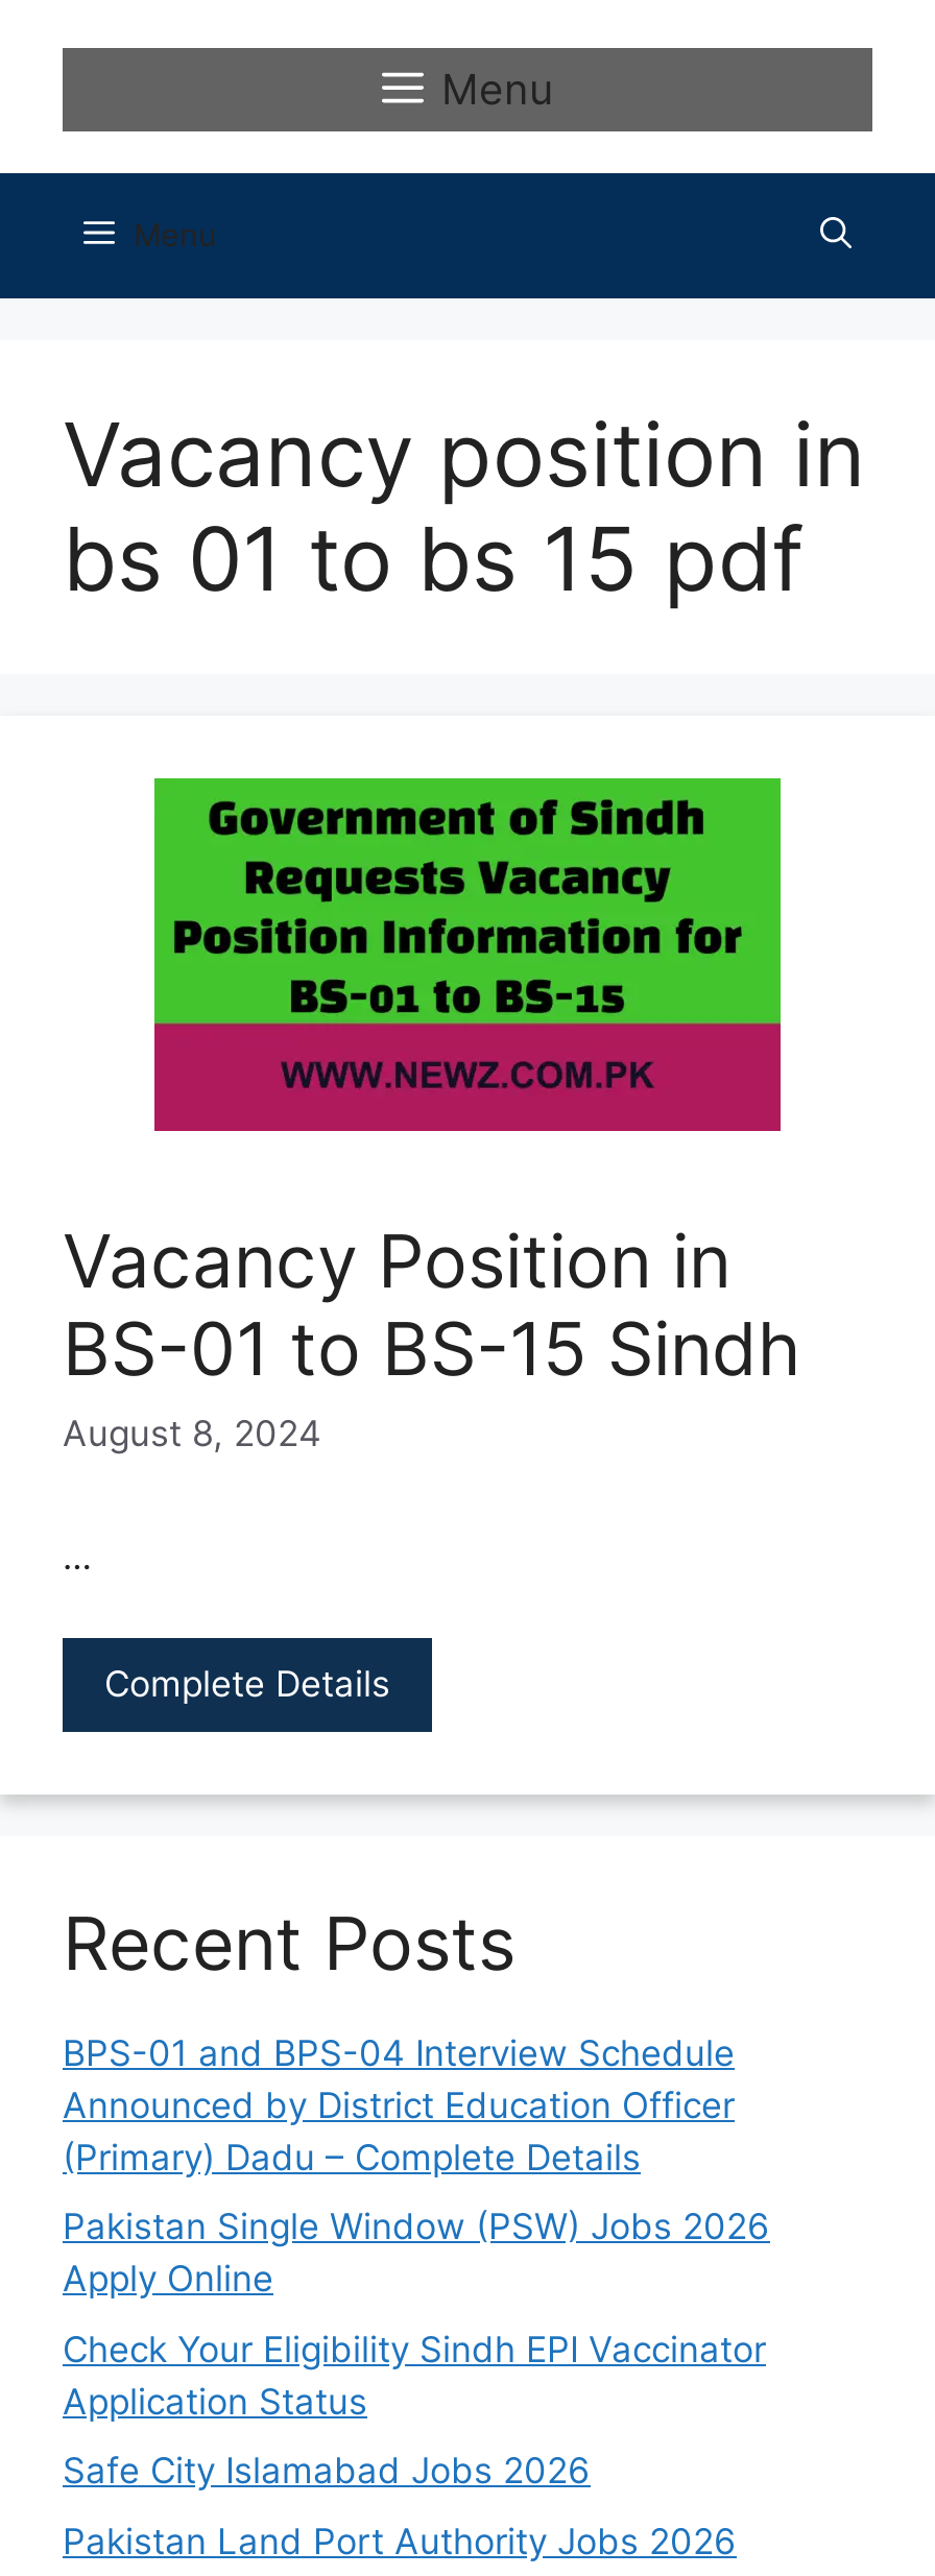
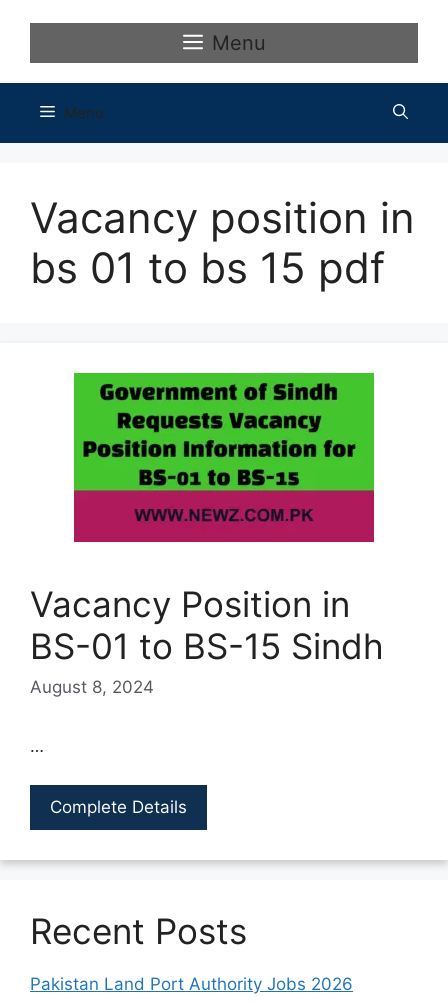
[63,2031,770,2491] BPS-01 and BPS-04 Interview Schedule | Announced by District Education Officer | (Primary) Dadu – Complete Details | Pakistan Single Window (PSW) Jobs 2026 | Apply Online | Check Your Eligibility Sindh EPI Vaccinator | Application Status | Safe City Islamabad Jobs 2026 -> none

